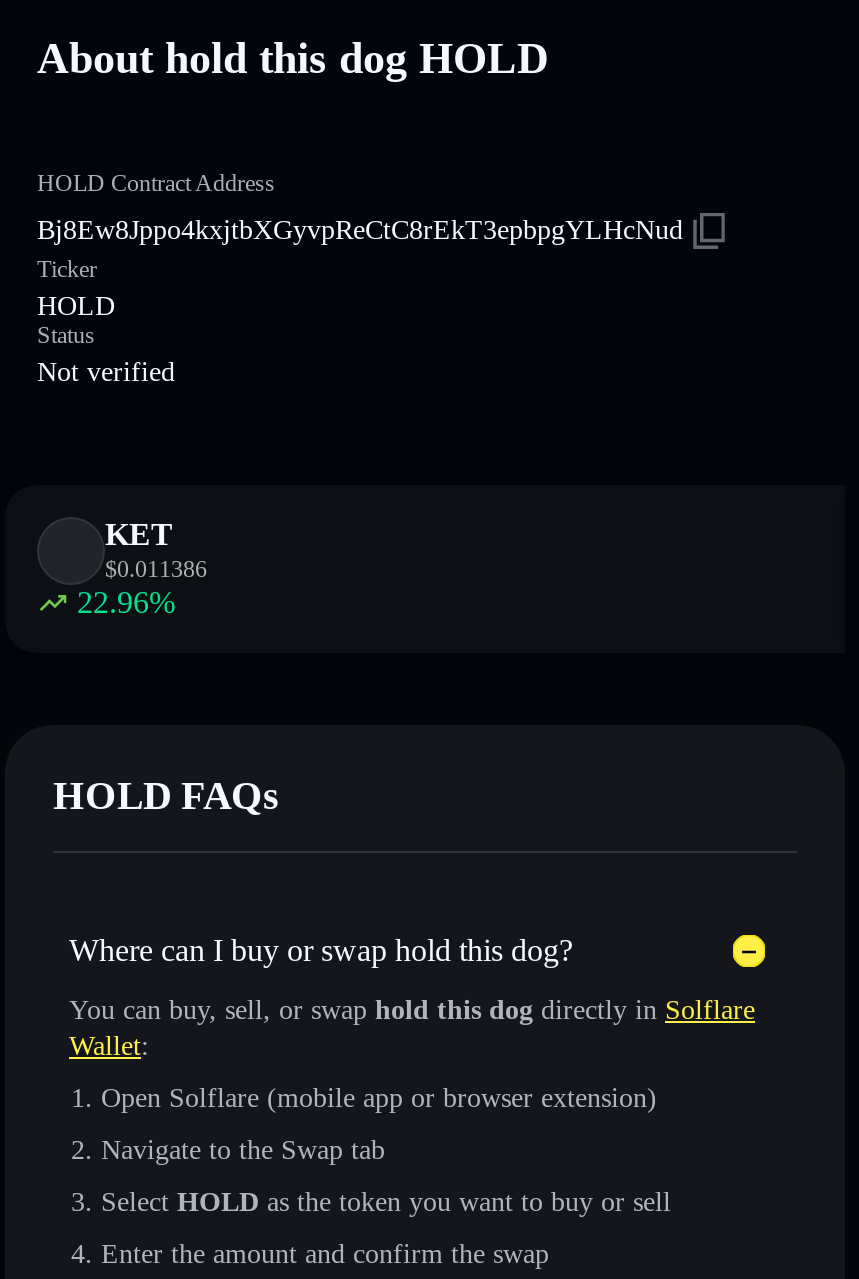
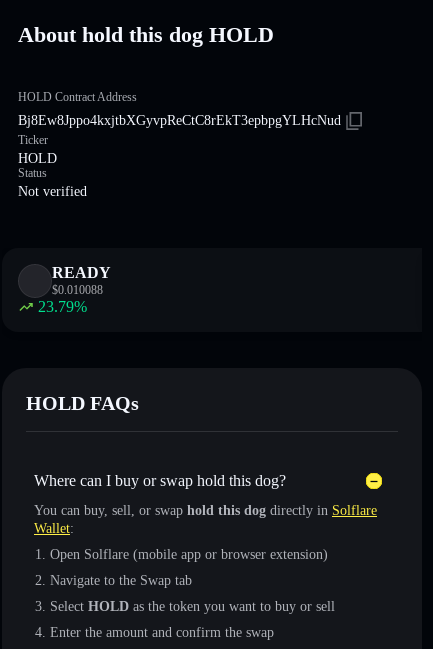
[77,517,207,619] KET | $0.011386 | 22.96% -> [38,264,111,315] READY | $0.010088 | 23.79%

